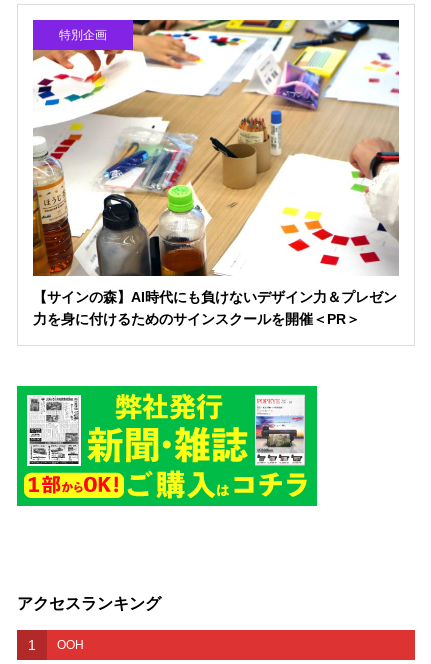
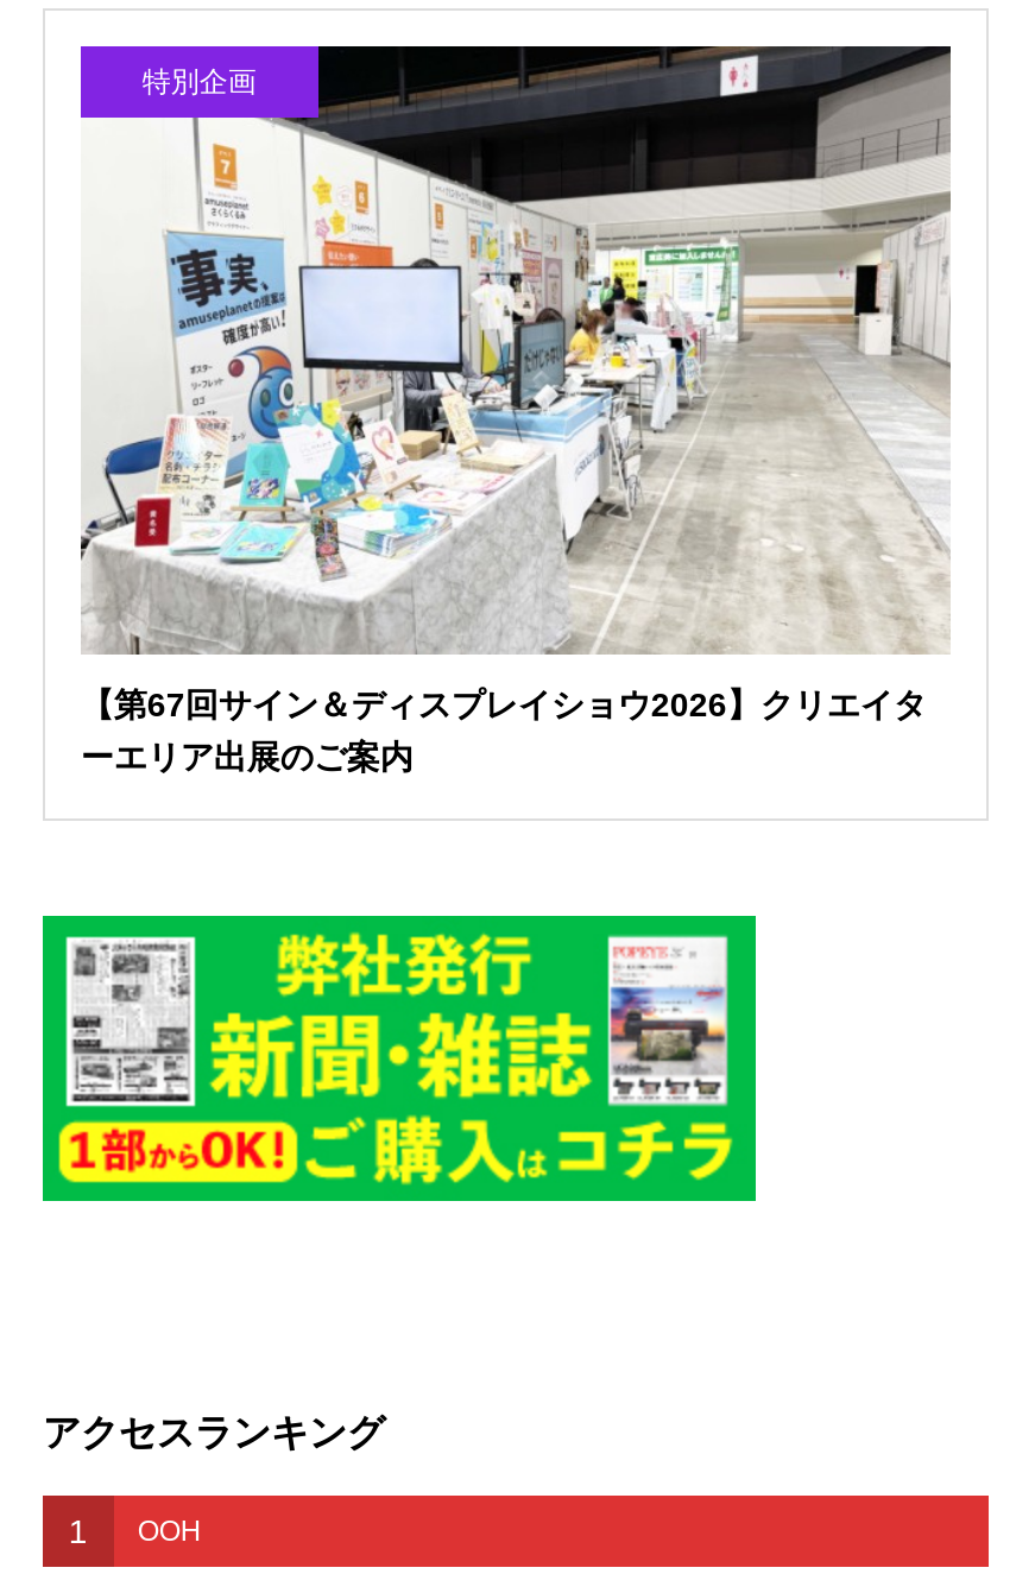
[32,19,399,327] [image] | 【サインの森】AI時代にも負けないデザイン力＆プレゼン | 力を身に付けるためのサインスクールを開催＜PR＞ -> [78,44,953,776] [image] | 【第67回サイン＆ディスプレイショウ2026】クリエイタ | ーエリア出展のご案内

